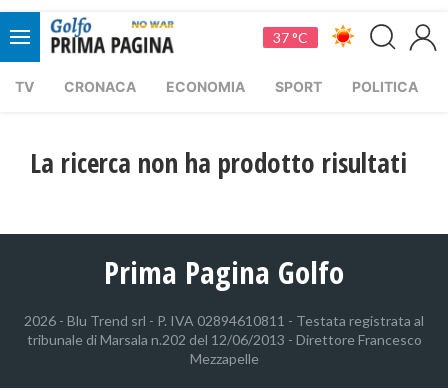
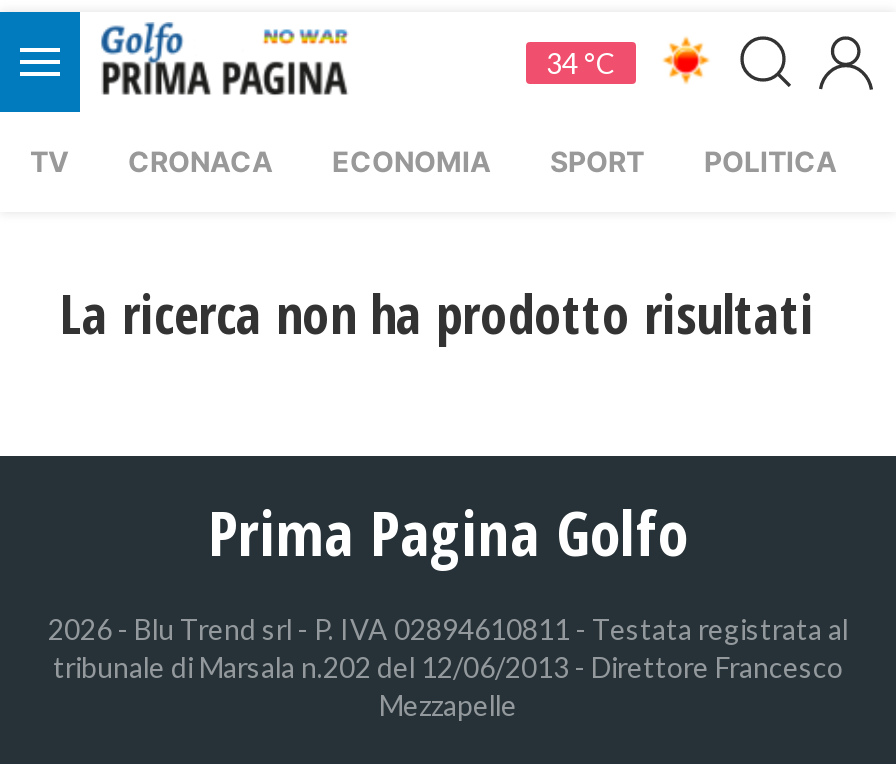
[273,28,308,45] 37 °C -> [546,45,616,79] 34 °C

